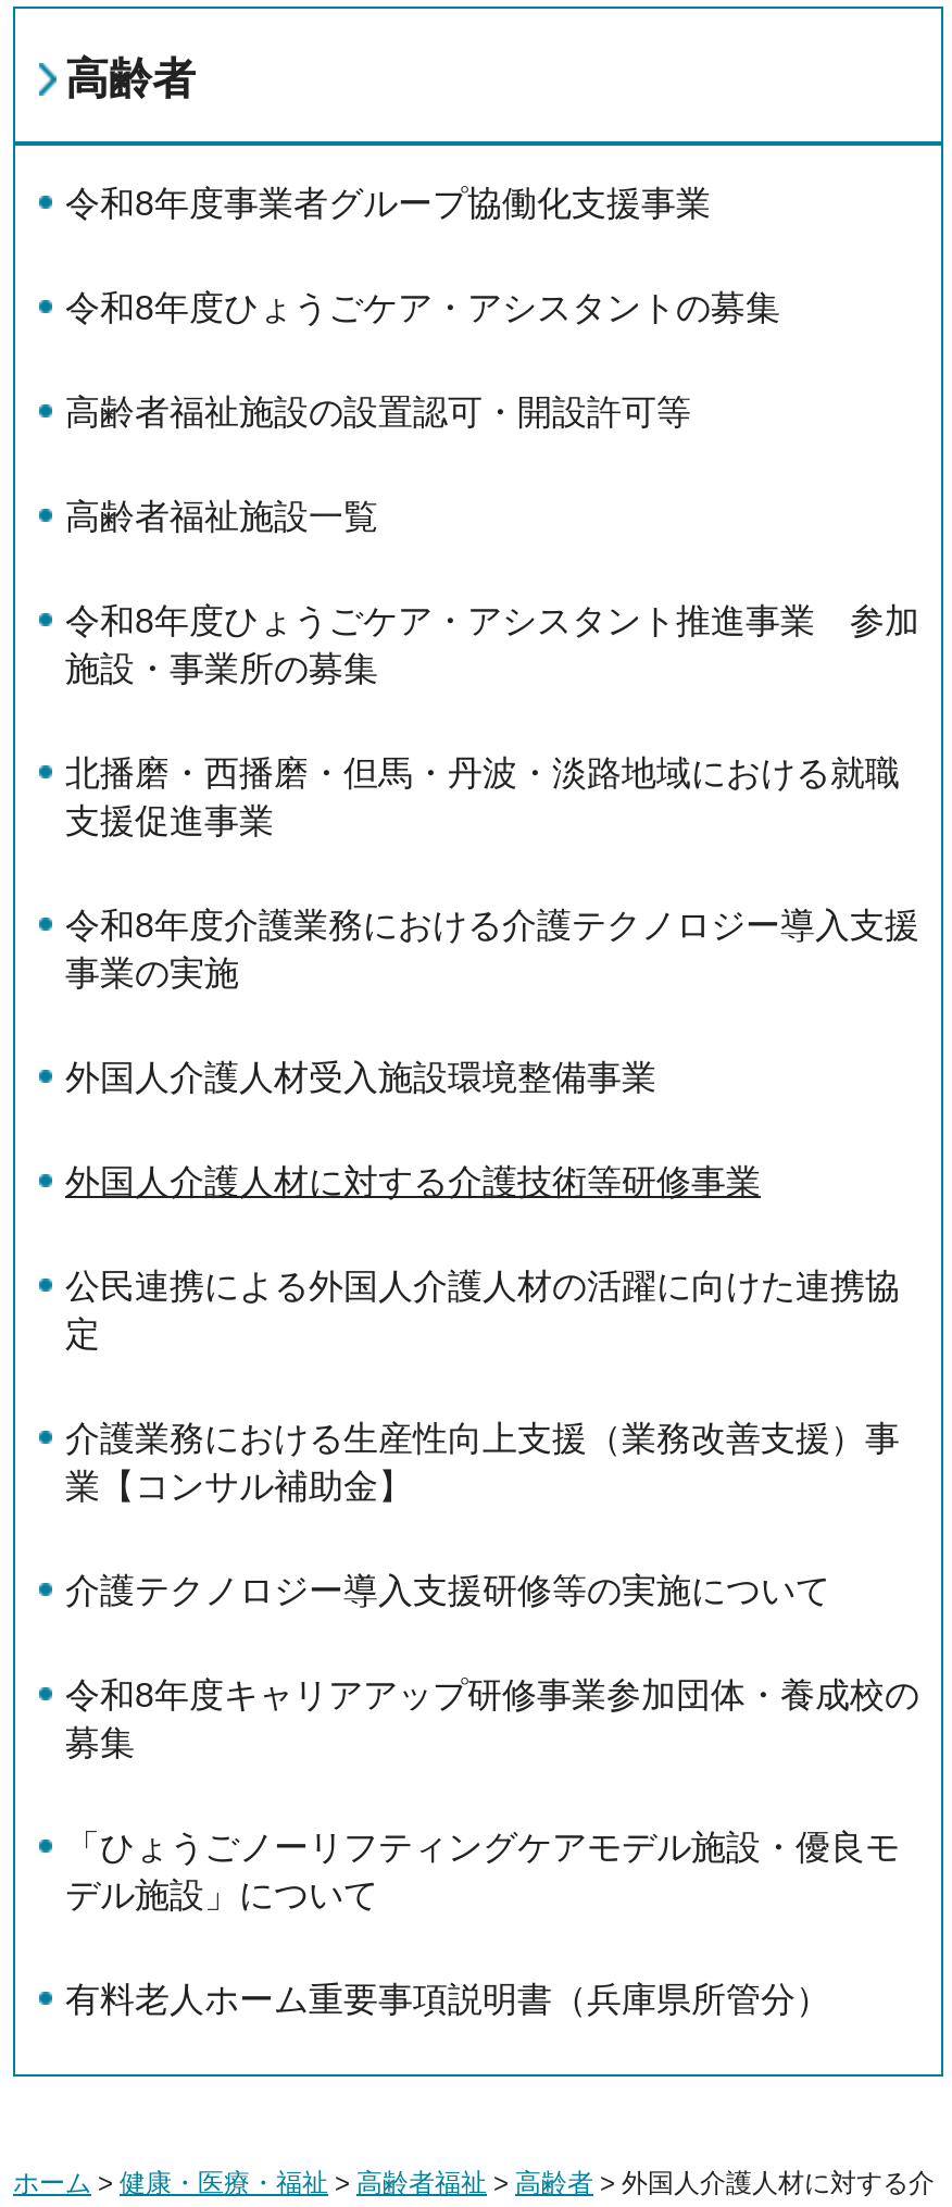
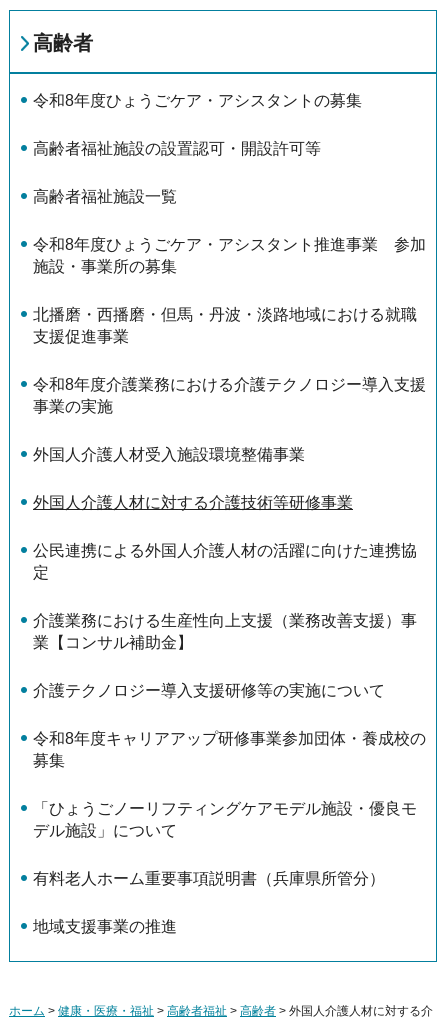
[65,186,711,223] 令和8年度事業者グループ協働化支援事業 -> none
moved [65,290,919,2019] -> [33,92,426,887]: 令和8年度ひょうごケア・アシスタントの募集 | 高齢者福祉施設の設置認可・開設許可等 | 高齢者福祉施設一覧 | ... | デル施設」について | 有料老人ホーム重要事項説明書（兵庫県所管分）
none -> [33,918,177,935] 地域支援事業の推進

